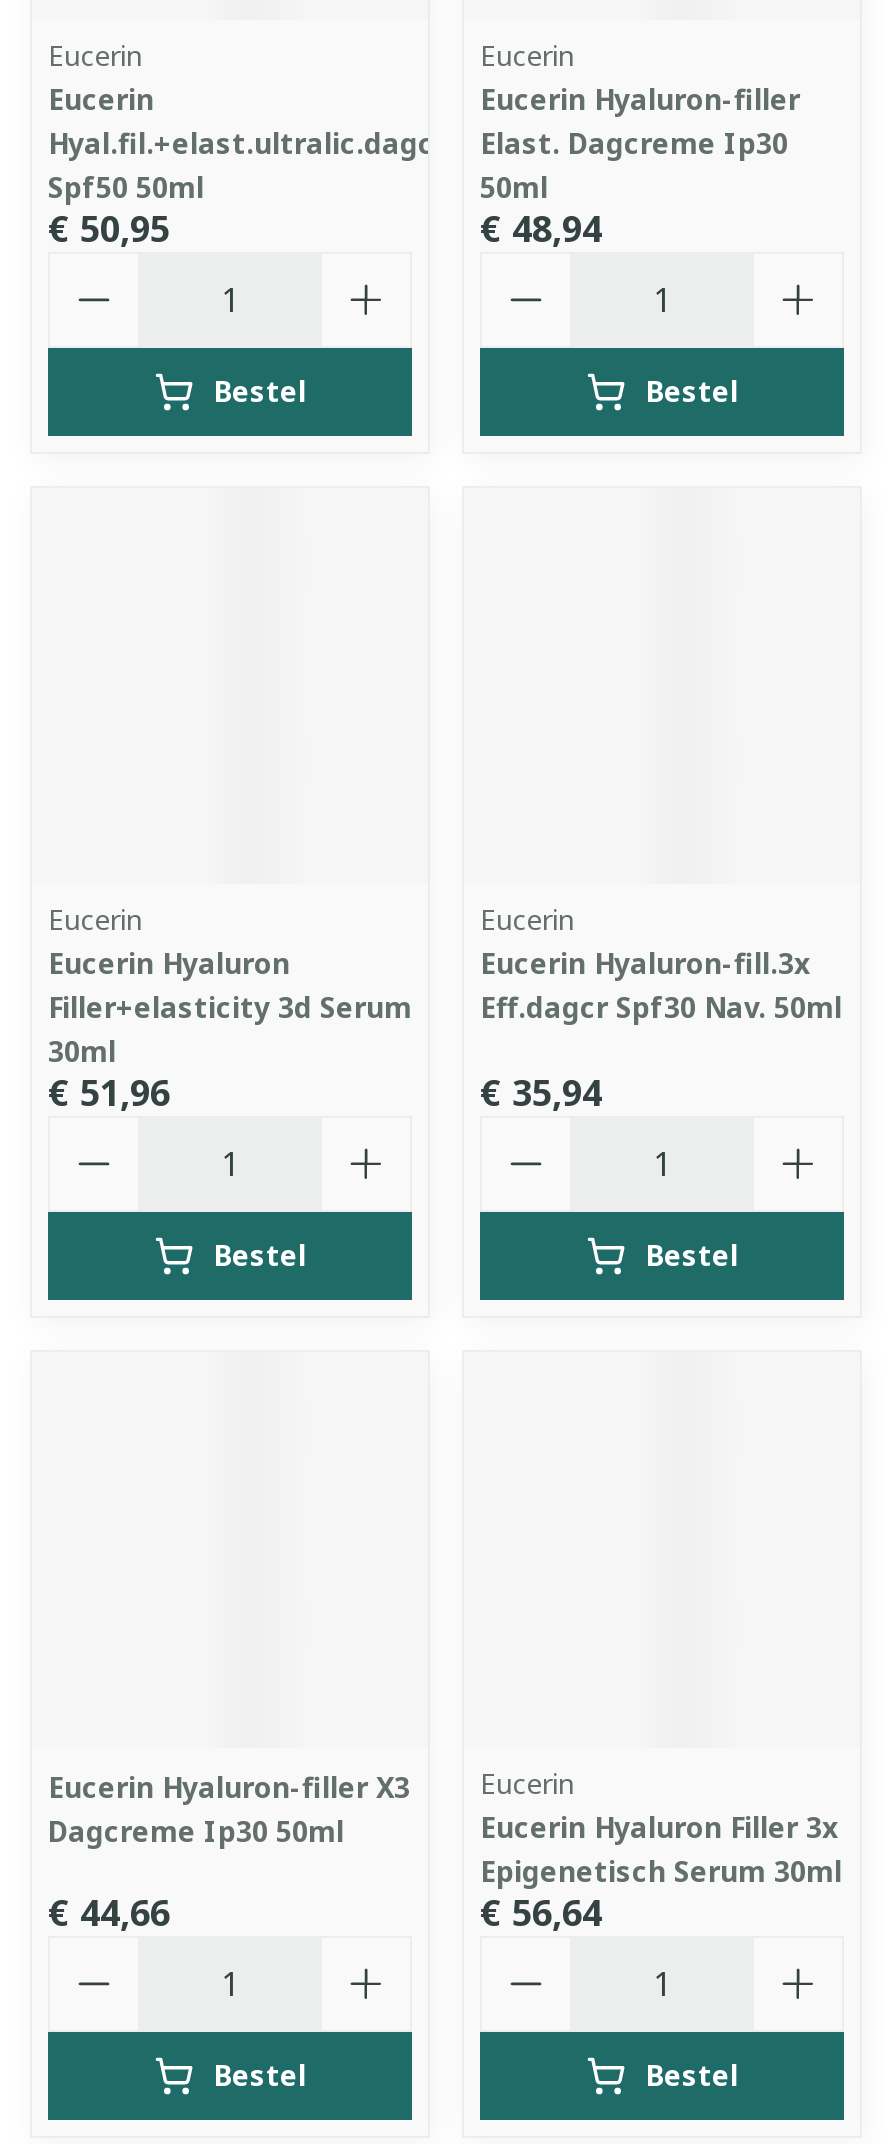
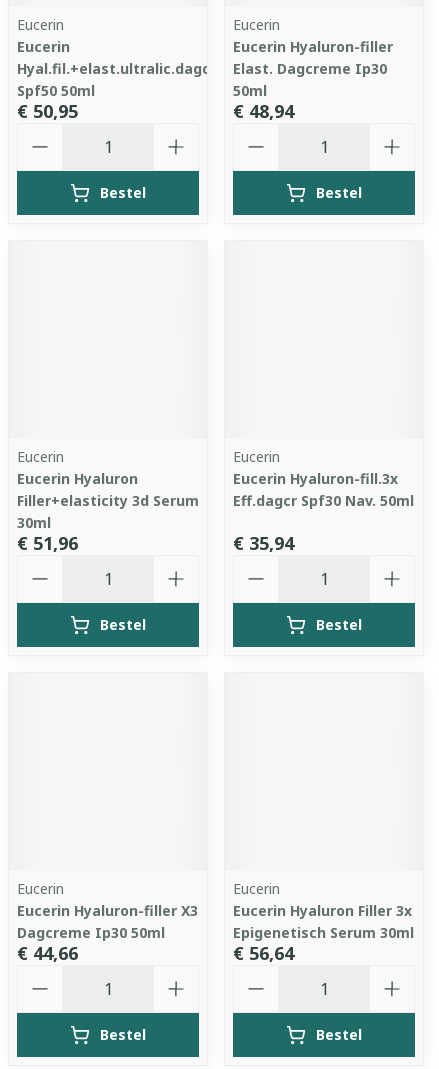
moved [48,1768,410,1850] -> [17,901,198,942]: Eucerin Hyaluron-filler X3 | Dagcreme Ip30 50ml
none -> [17,879,64,898] Eucerin

